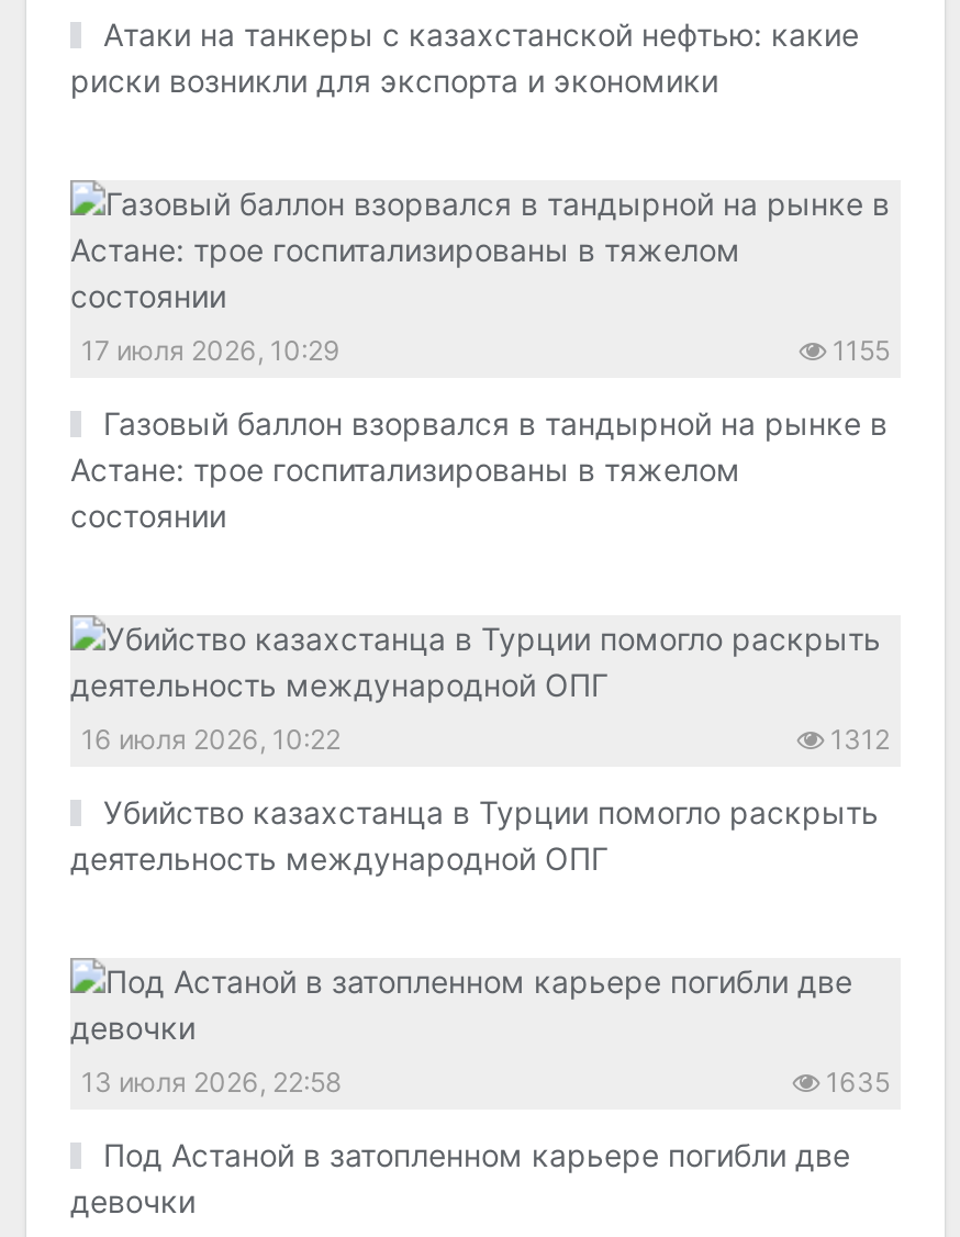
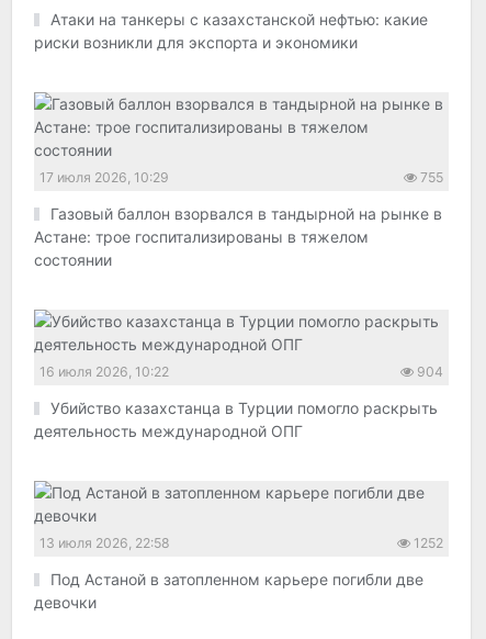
[826,334,890,367] 1155 -> [417,169,443,186] 755
[824,723,890,756] 1312 -> [414,364,443,380] 904
[819,1066,890,1099] 1635 -> [410,535,443,551] 1252

